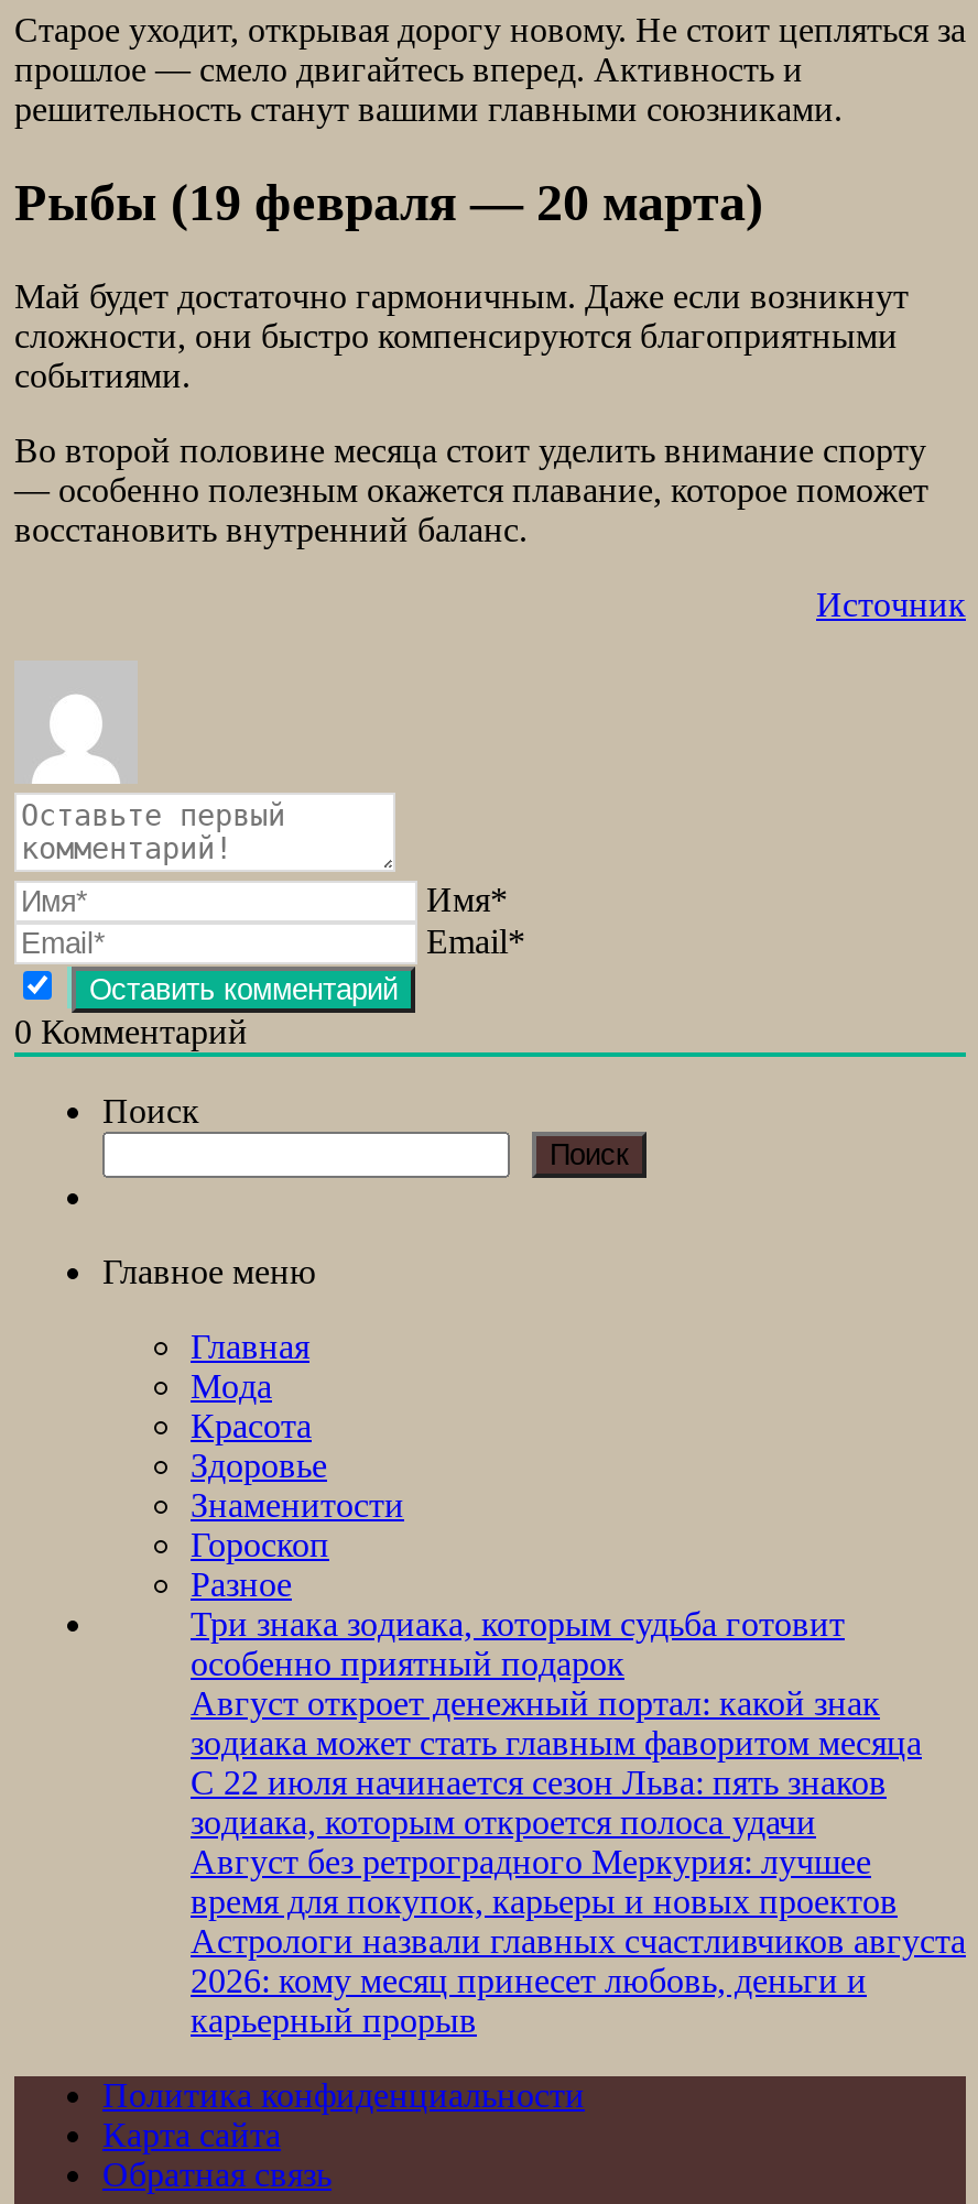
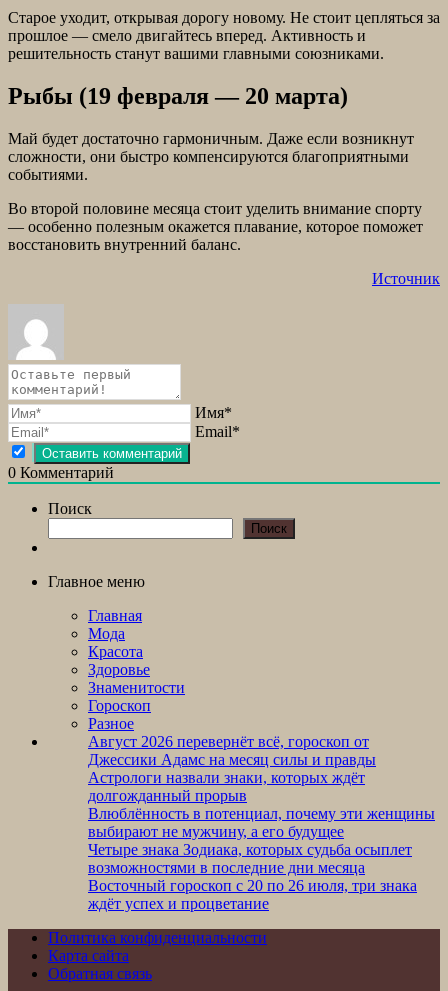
[191,1604,966,2038] Три знака зодиака, которым судьба готовит | особенно приятный подарок | Август откроет денежный портал: какой знак | зодиака может стать главным фаворитом месяца | С 22 июля начинается сезон Льва: пять знаков | зодиака, которым откроется полоса удачи | Август без ретроградного Меркурия: лучшее | время для покупок, карьеры и новых проектов | Астрологи назвали главных счастливчиков августа | 2026: кому месяц принесет любовь, деньги и | карьерный прорыв -> [88,733,435,912] Август 2026 перевернёт всё, гороскоп от | Джессики Адамс на месяц силы и правды | Астрологи назвали знаки, которых ждёт | долгожданный прорыв | Влюблённость в потенциал, почему эти женщины | выбирают не мужчину, а его будущее | Четыре знака Зодиака, которых судьба осыплет | возможностями в последние дни месяца | Восточный гороскоп с 20 по 26 июля, три знака | ждёт успех и процветание

